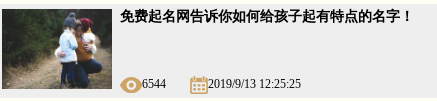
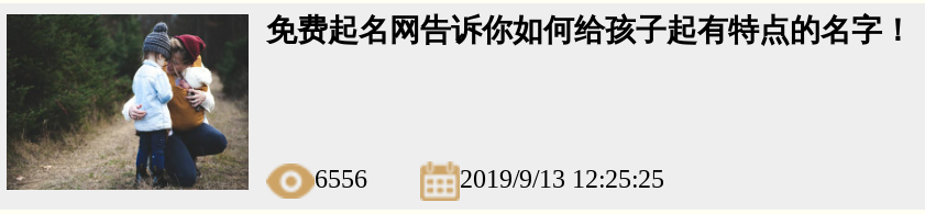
[142,77,301,91] 6544 2019/9/13 12:25:25 -> [315,163,664,193] 6556 2019/9/13 12:25:25

